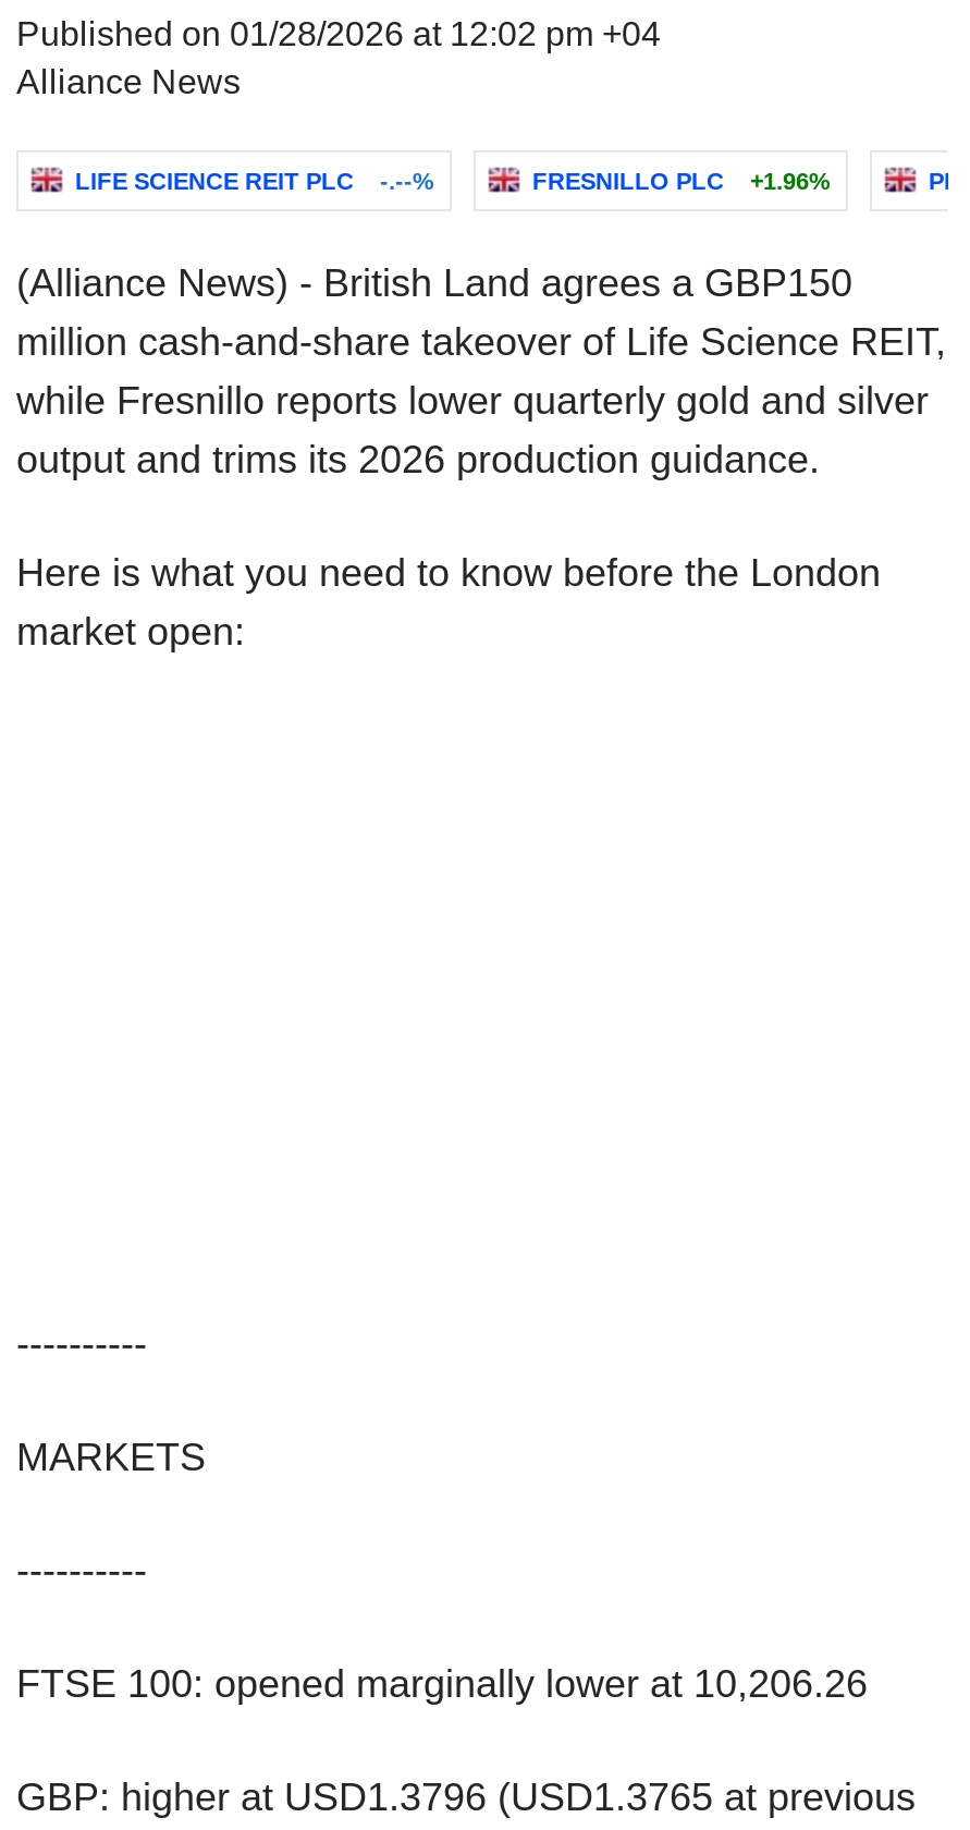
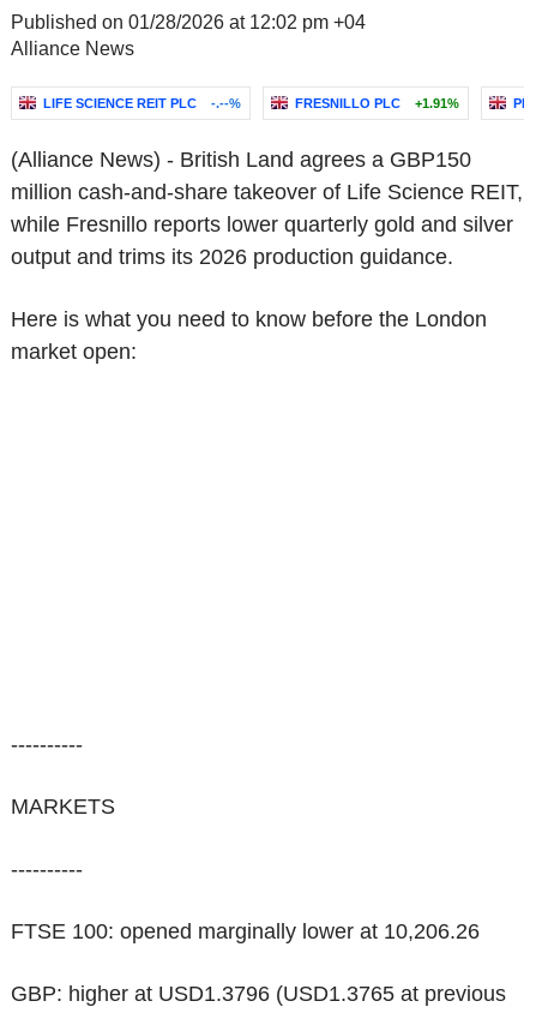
[532,168,831,194] FRESNILLO PLC +1.96% -> [295,96,459,110] FRESNILLO PLC +1.91%

